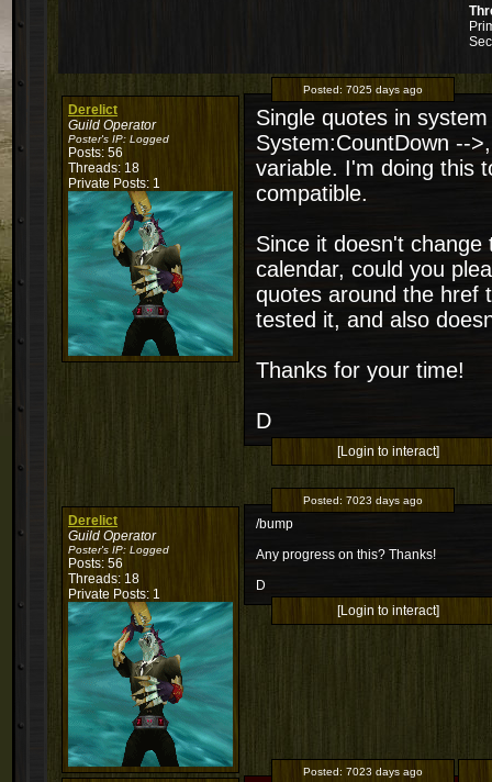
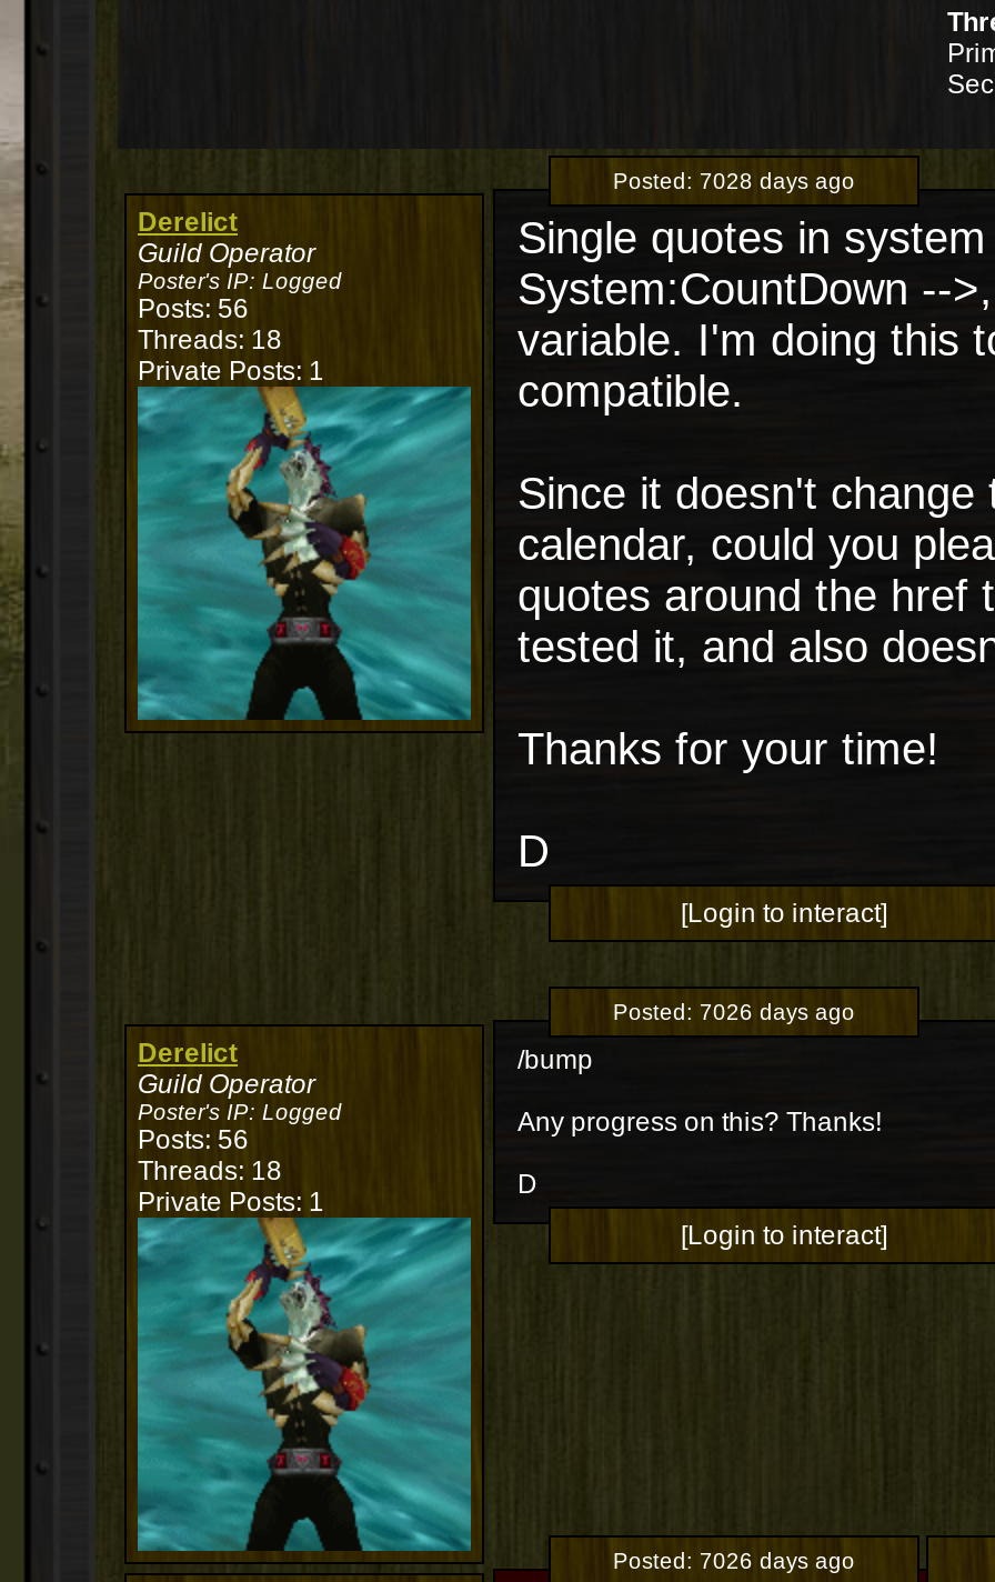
[303,83,423,96] Posted: 7025 days ago -> [613,169,855,193] Posted: 7028 days ago
[125,248,185,298] [image] -> [251,500,371,602] [image]
[303,494,423,506] Posted: 7023 days ago -> [613,1000,855,1024] Posted: 7026 days ago
[125,659,185,708] [image] -> [251,1331,371,1433] [image]
[303,766,423,778] Posted: 7023 days ago -> [613,1549,855,1573] Posted: 7026 days ago

